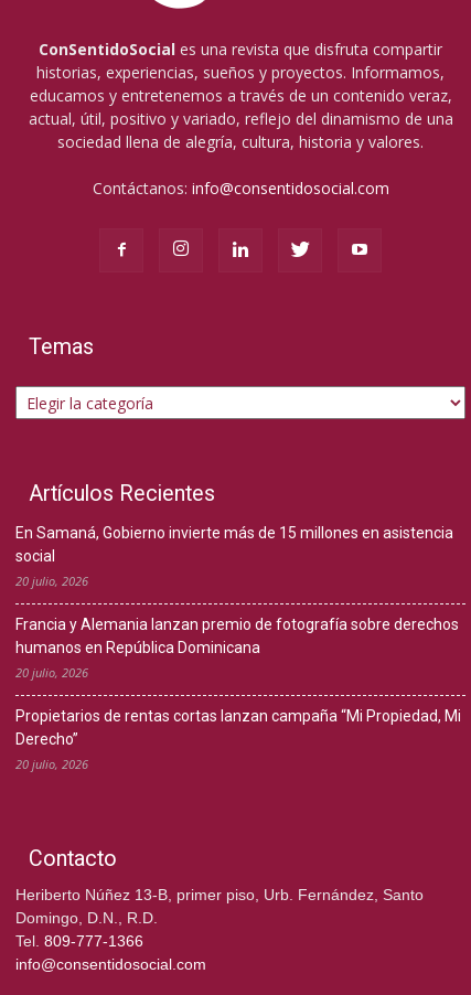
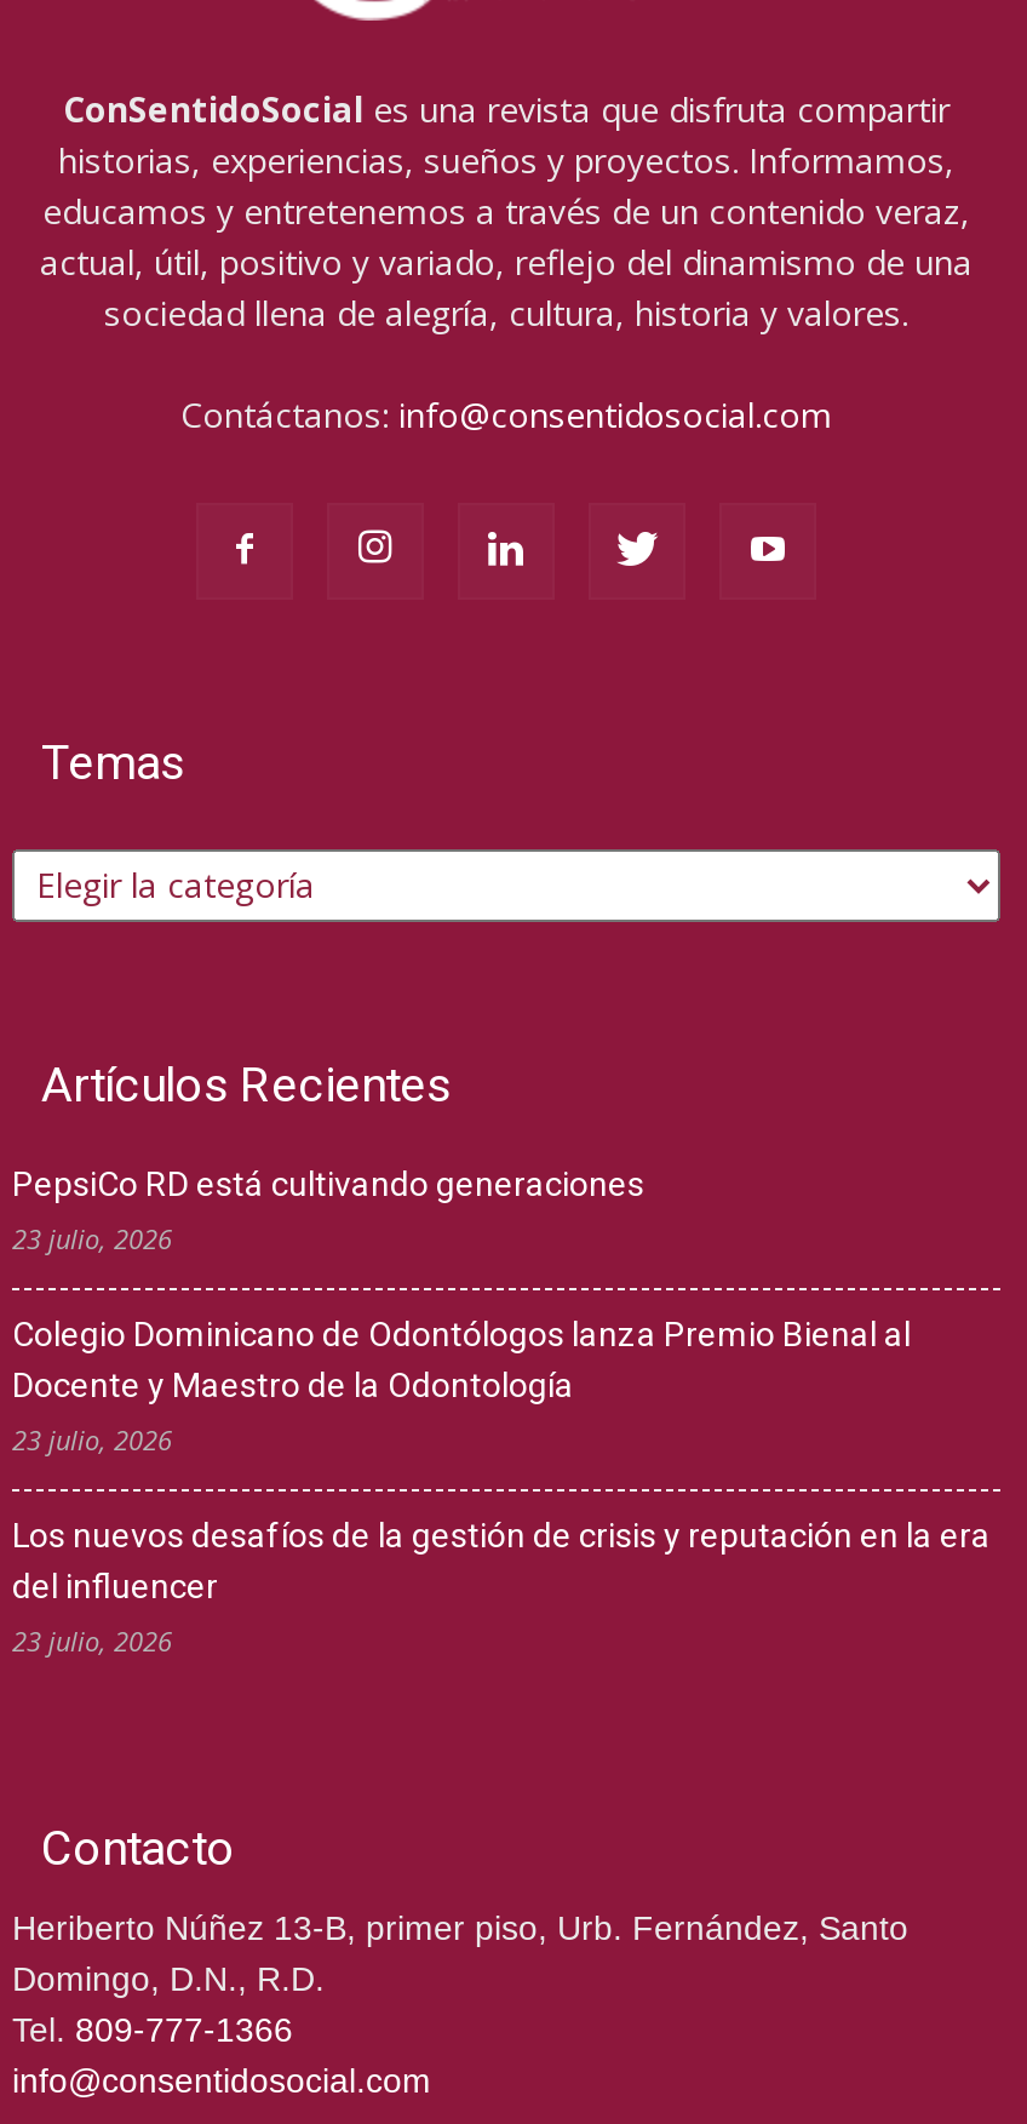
[15,524,453,589] En Samaná, Gobierno invierte más de 15 millones en asistencia | social | 20 julio, 2026 -> [12,1163,644,1255] PepsiCo RD está cultivando generaciones | 23 julio, 2026
[15,616,459,681] Francia y Alemania lanzan premio de fotografía sobre derechos | humanos en República Dominicana | 20 julio, 2026 -> [12,1313,911,1456] Colegio Dominicano de Odontólogos lanza Premio Bienal al | Docente y Maestro de la Odontología | 23 julio, 2026
[15,707,461,772] Propietarios de rentas cortas lanzan campaña “Mi Propiedad, Mi | Derecho” | 20 julio, 2026 -> [12,1515,991,1658] Los nuevos desafíos de la gestión de crisis y reputación en la era | del influencer | 23 julio, 2026

